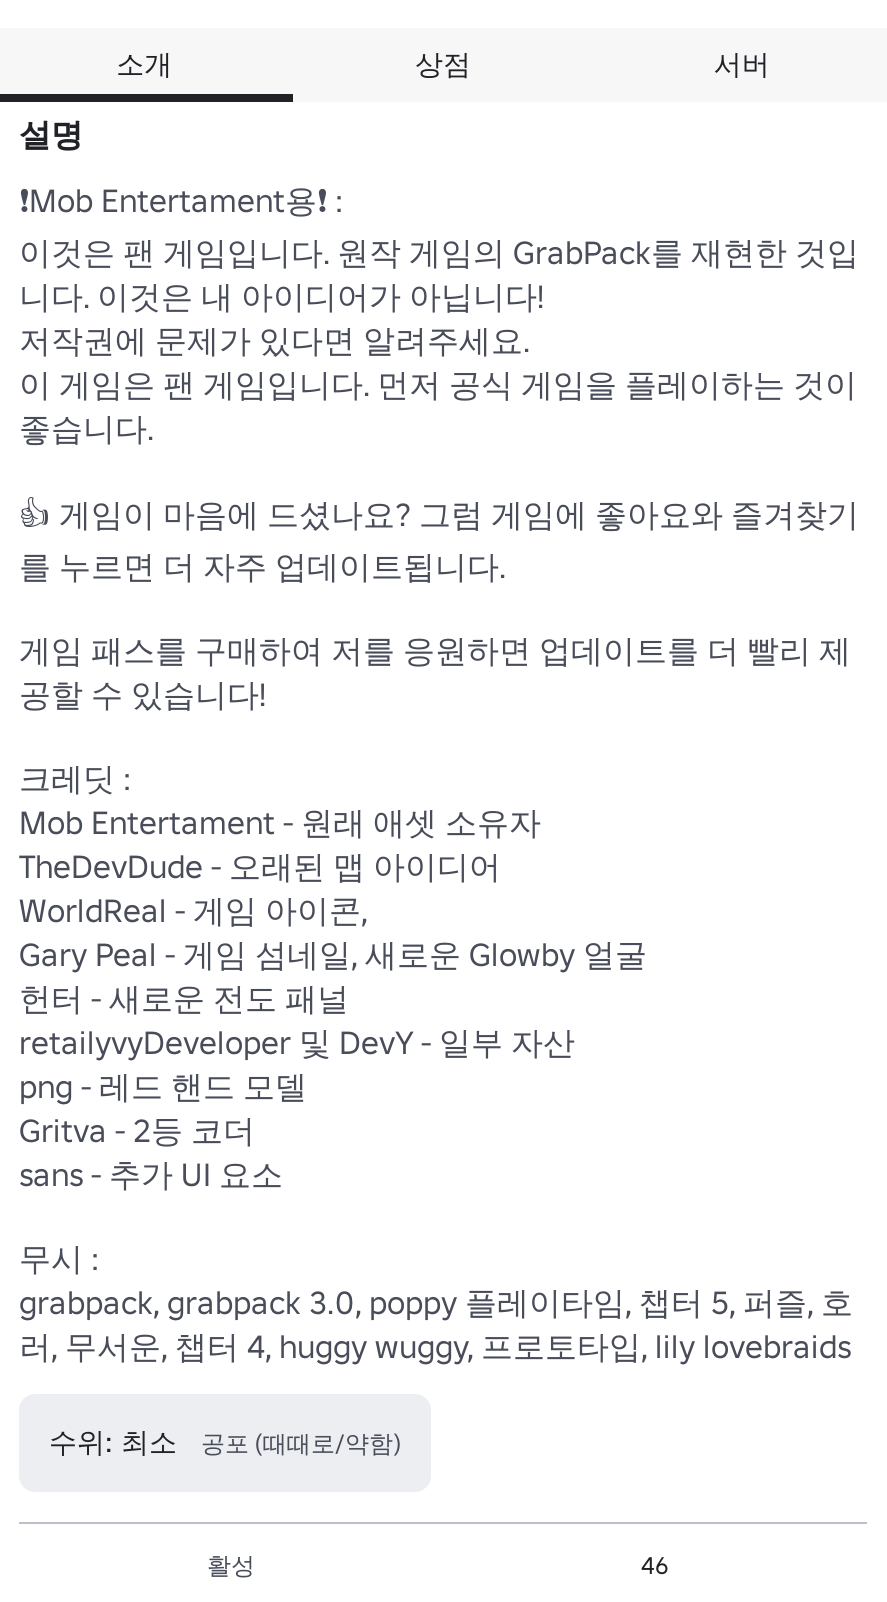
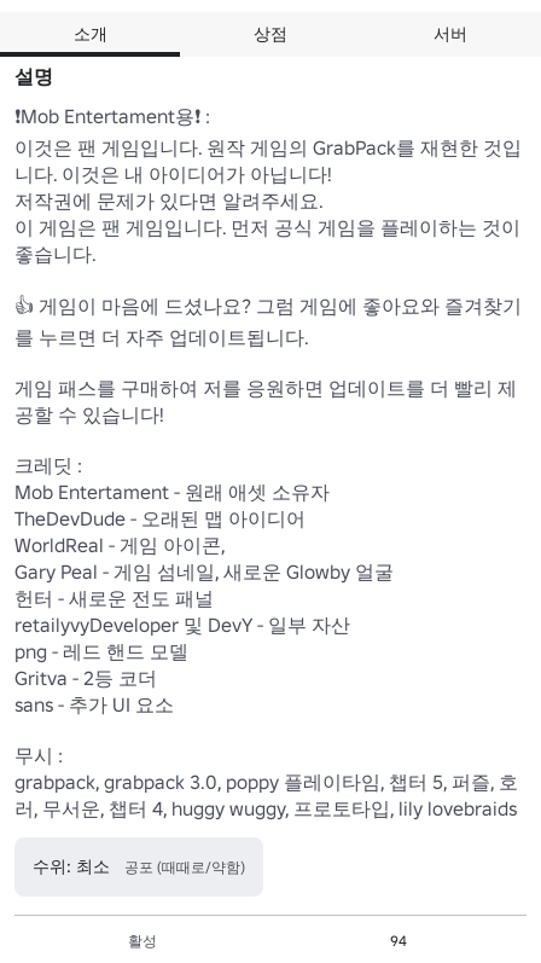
[641,1549,669,1579] 46 -> [390,931,407,949] 94

